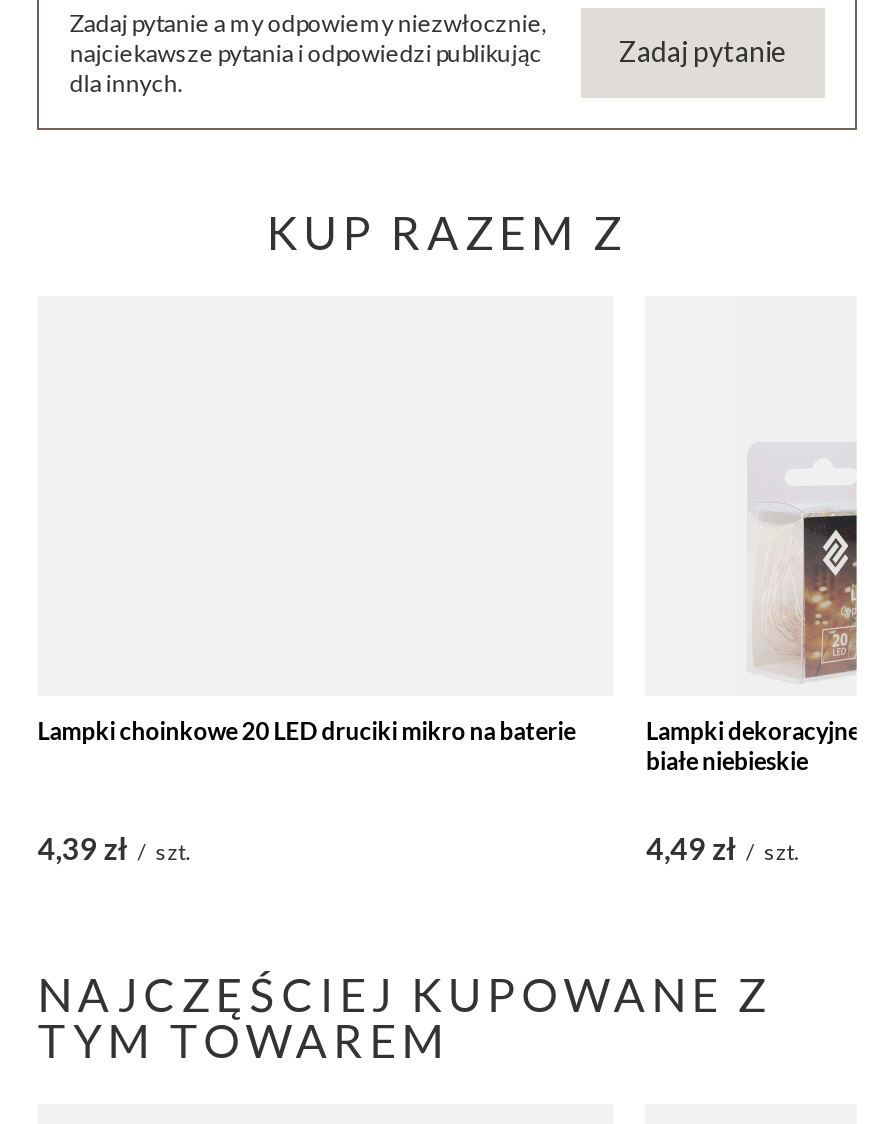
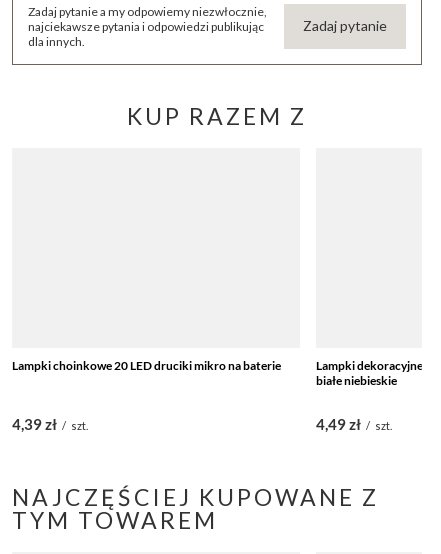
[749,444,859,682] [image] -> none

